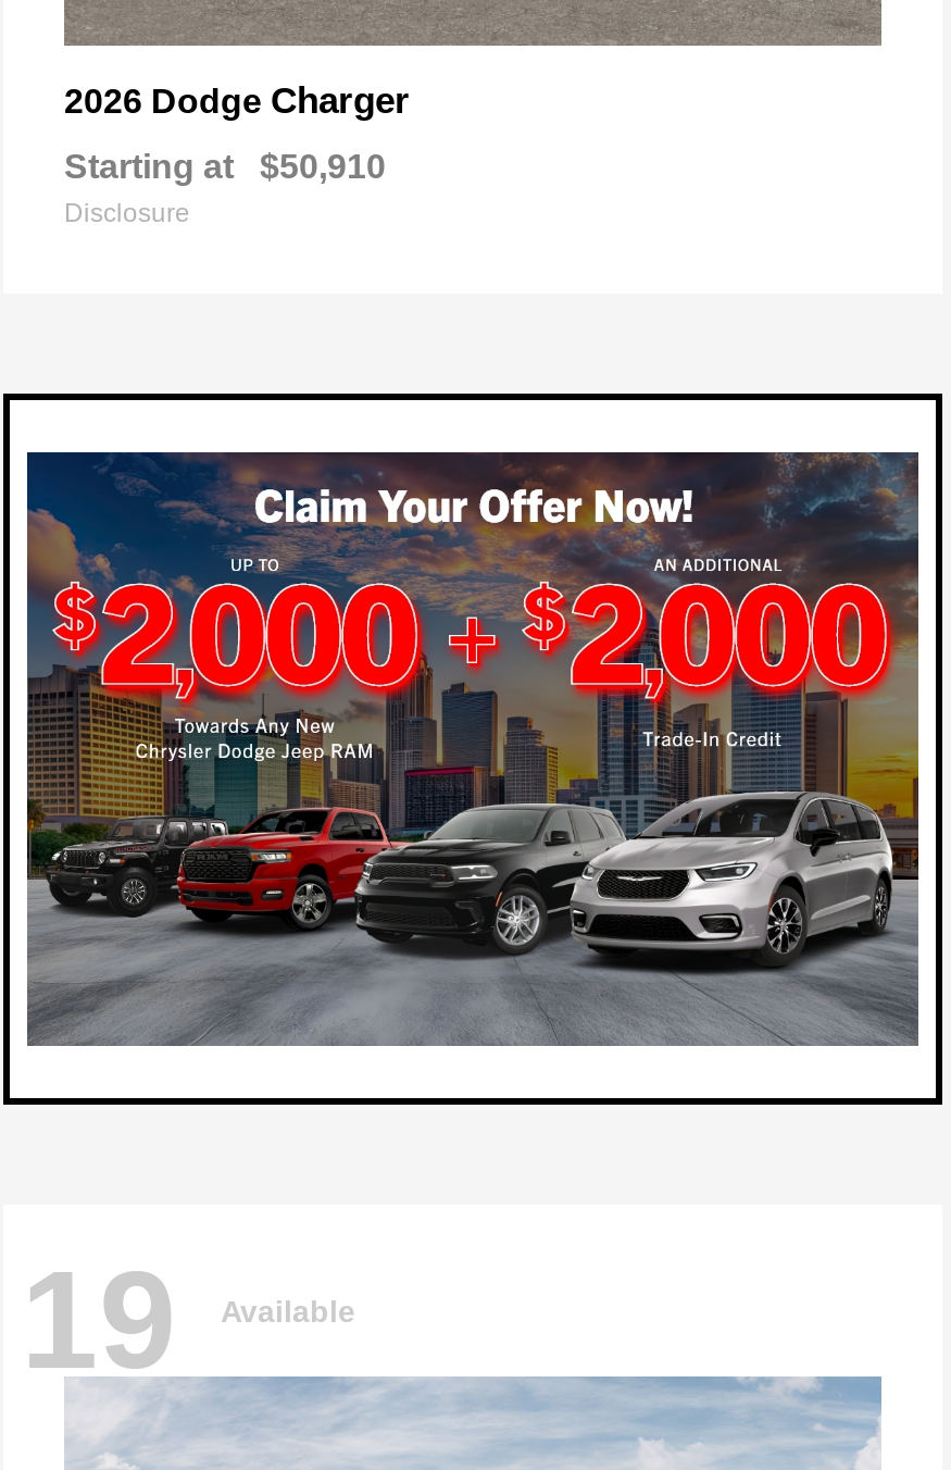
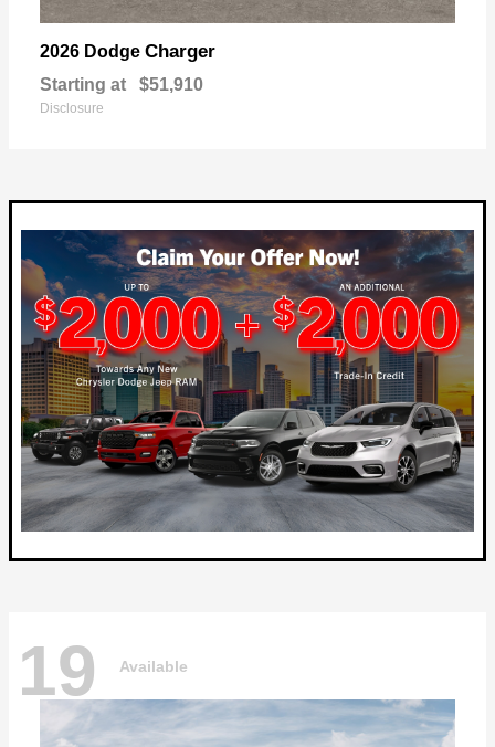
[64,147,386,184] Starting at $50,910 -> [40,75,203,94] Starting at $51,910

